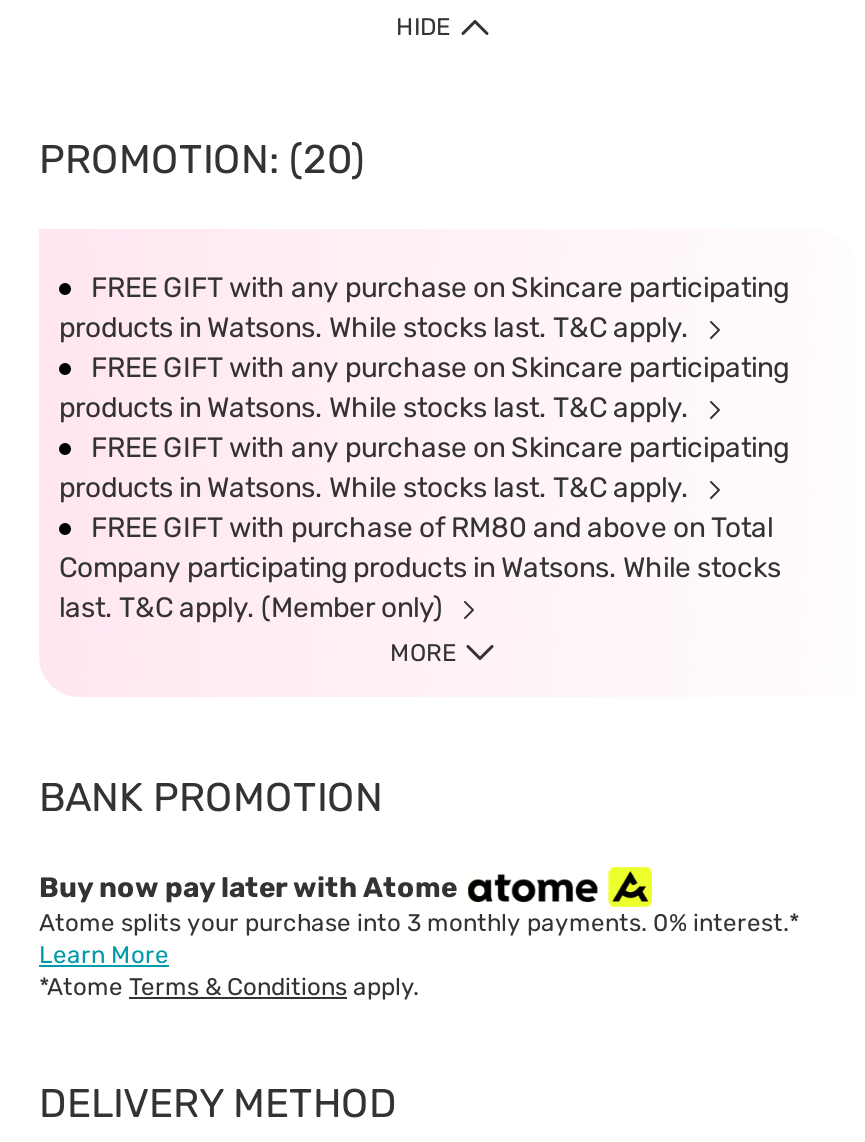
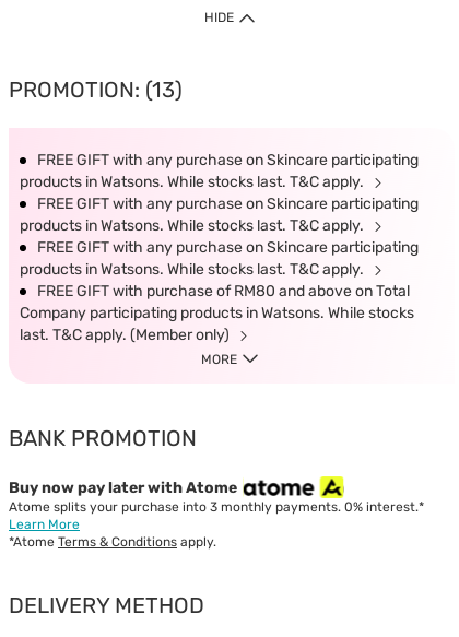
[39,135,365,183] PROMOTION: (20) -> [9,76,183,103] PROMOTION: (13)

